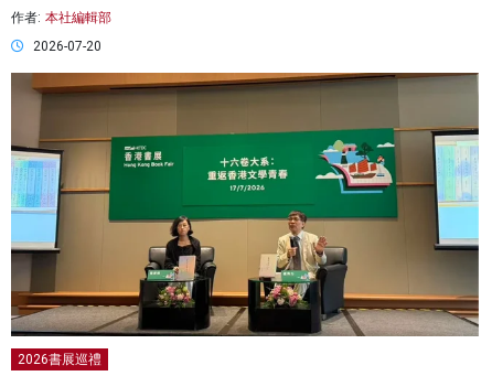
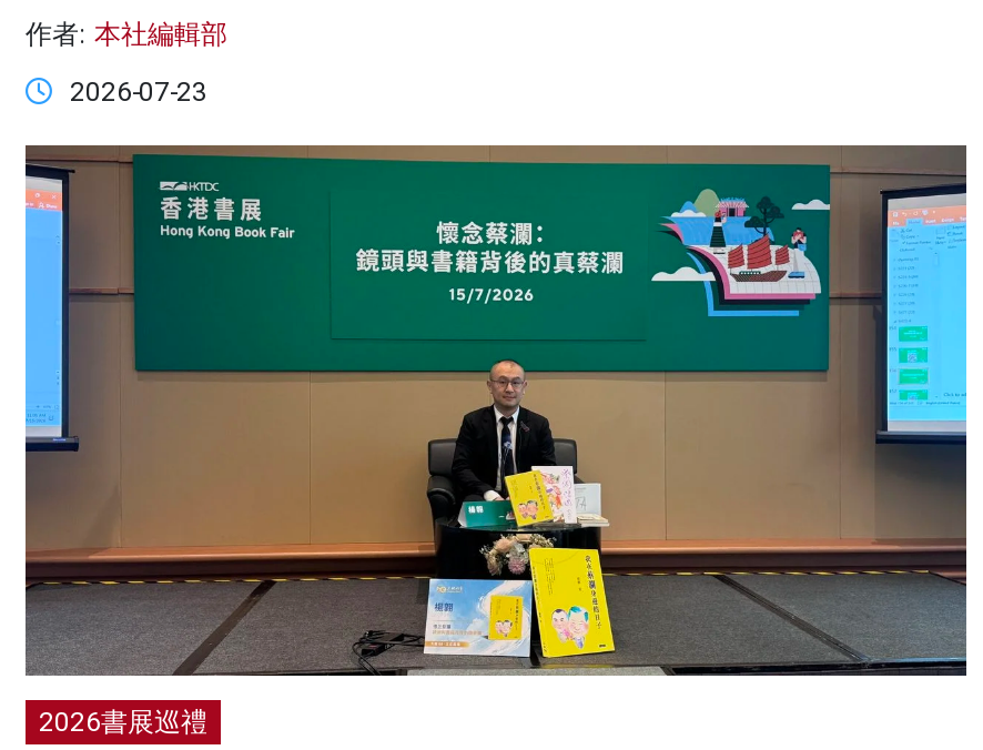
[33,39,101,54] 2026-07-20 -> [70,77,207,108] 2026-07-23
[10,73,480,336] [image] -> [23,145,969,678] [image]

